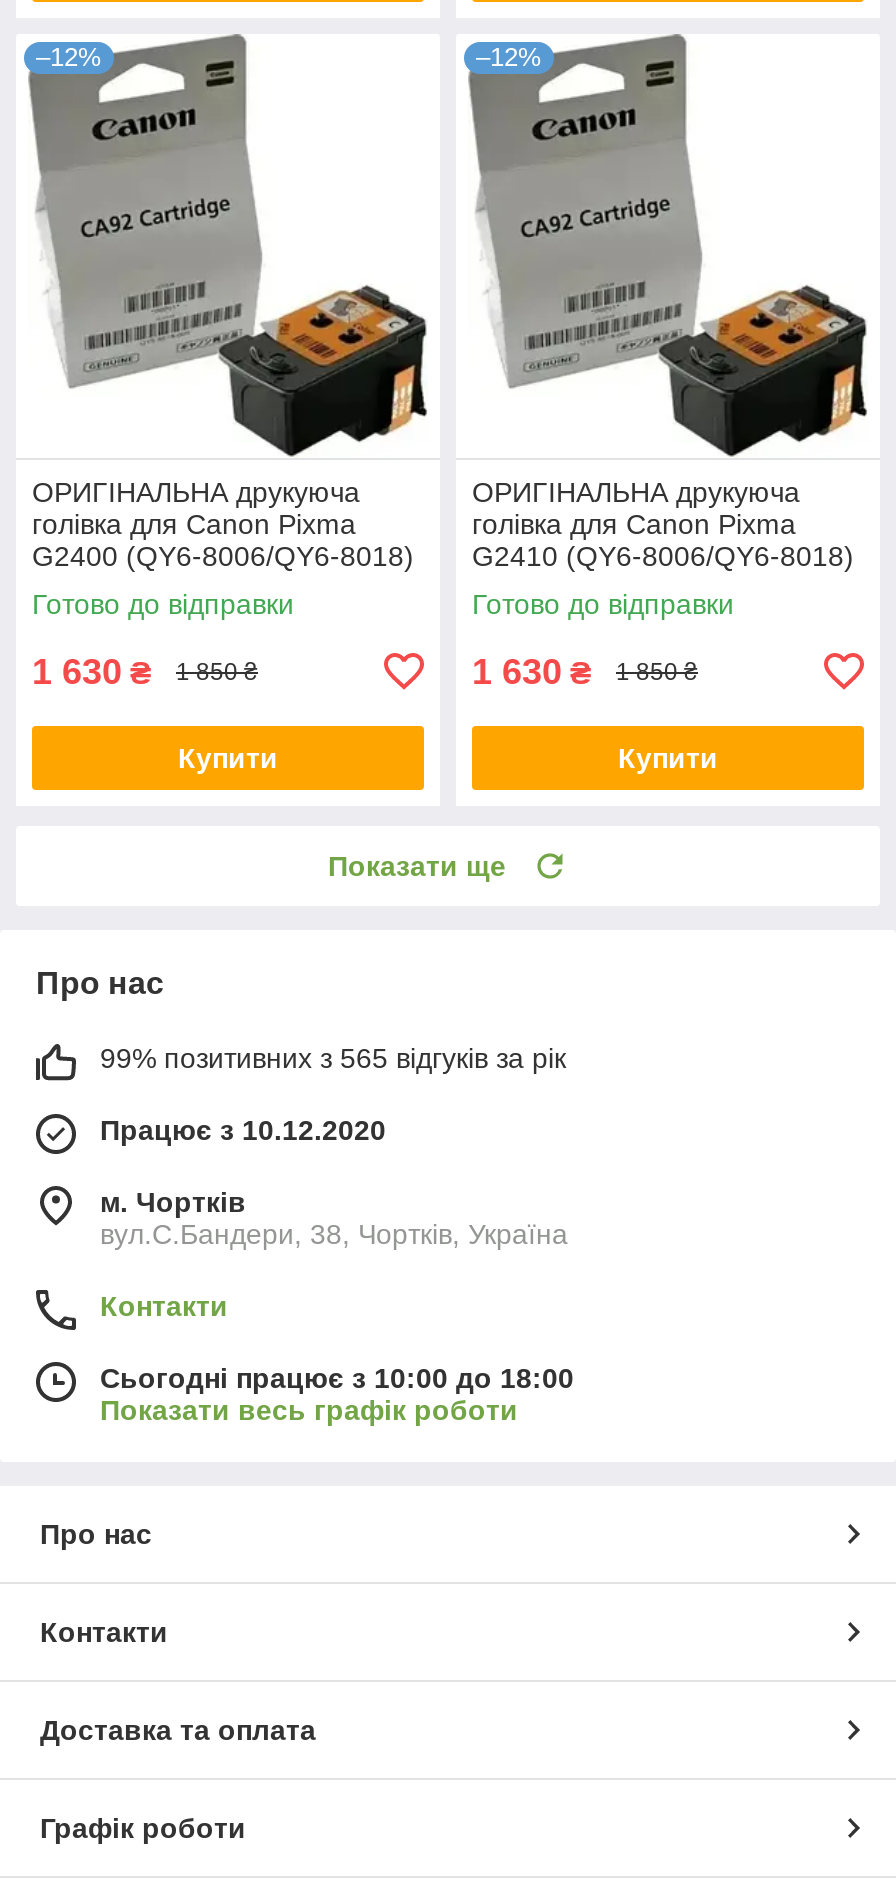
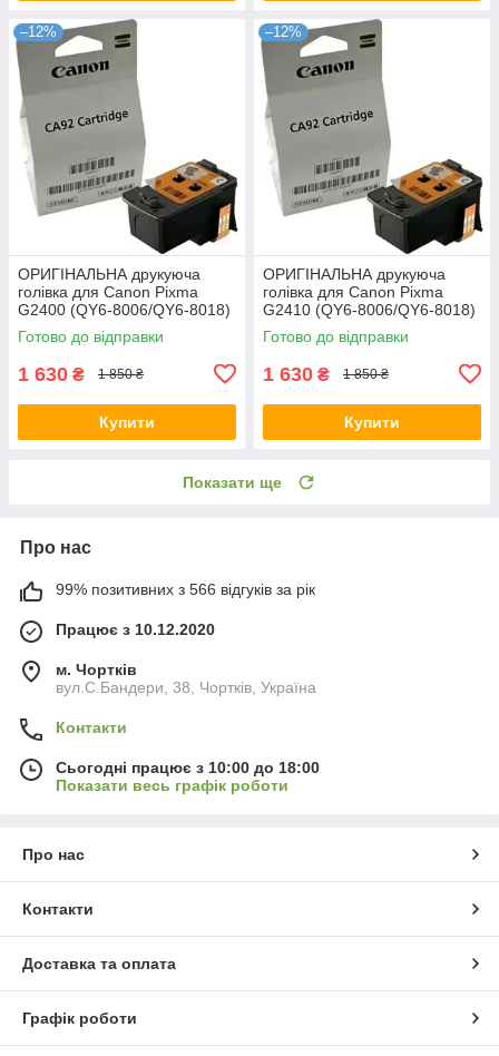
[100,1042,566,1074] 99% позитивних з 565 відгуків за рік -> [56,580,315,598] 99% позитивних з 566 відгуків за рік

